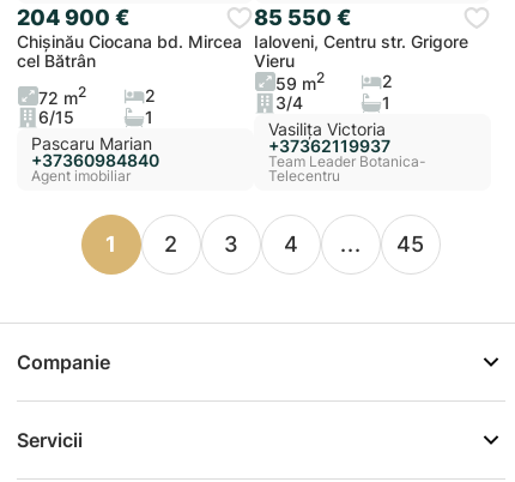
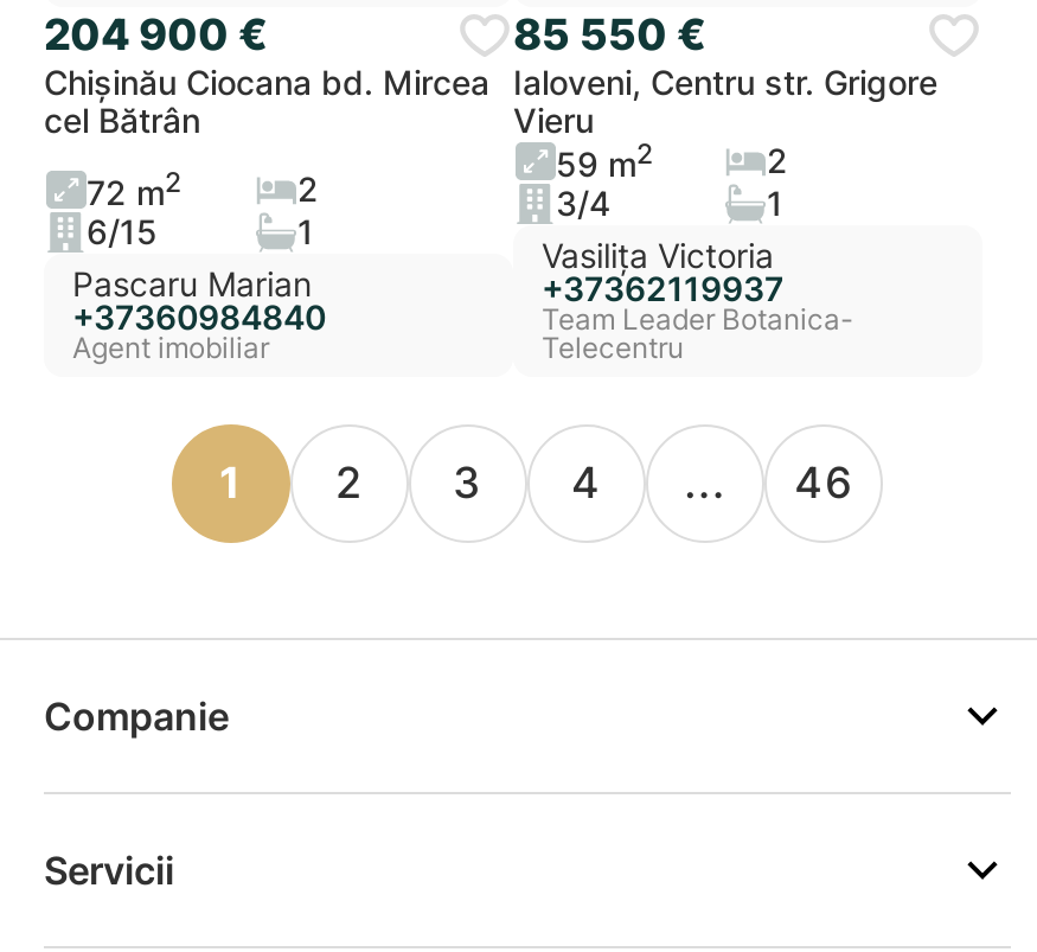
[396,231,426,257] 45 -> [794,458,853,507] 46

